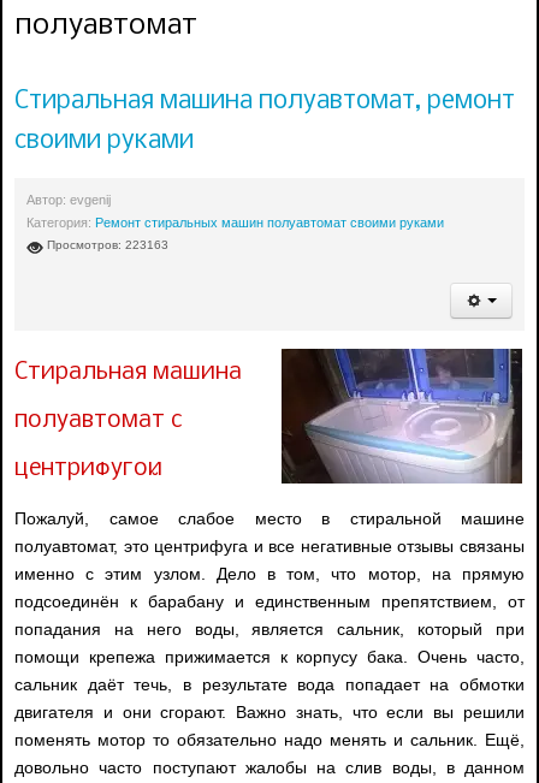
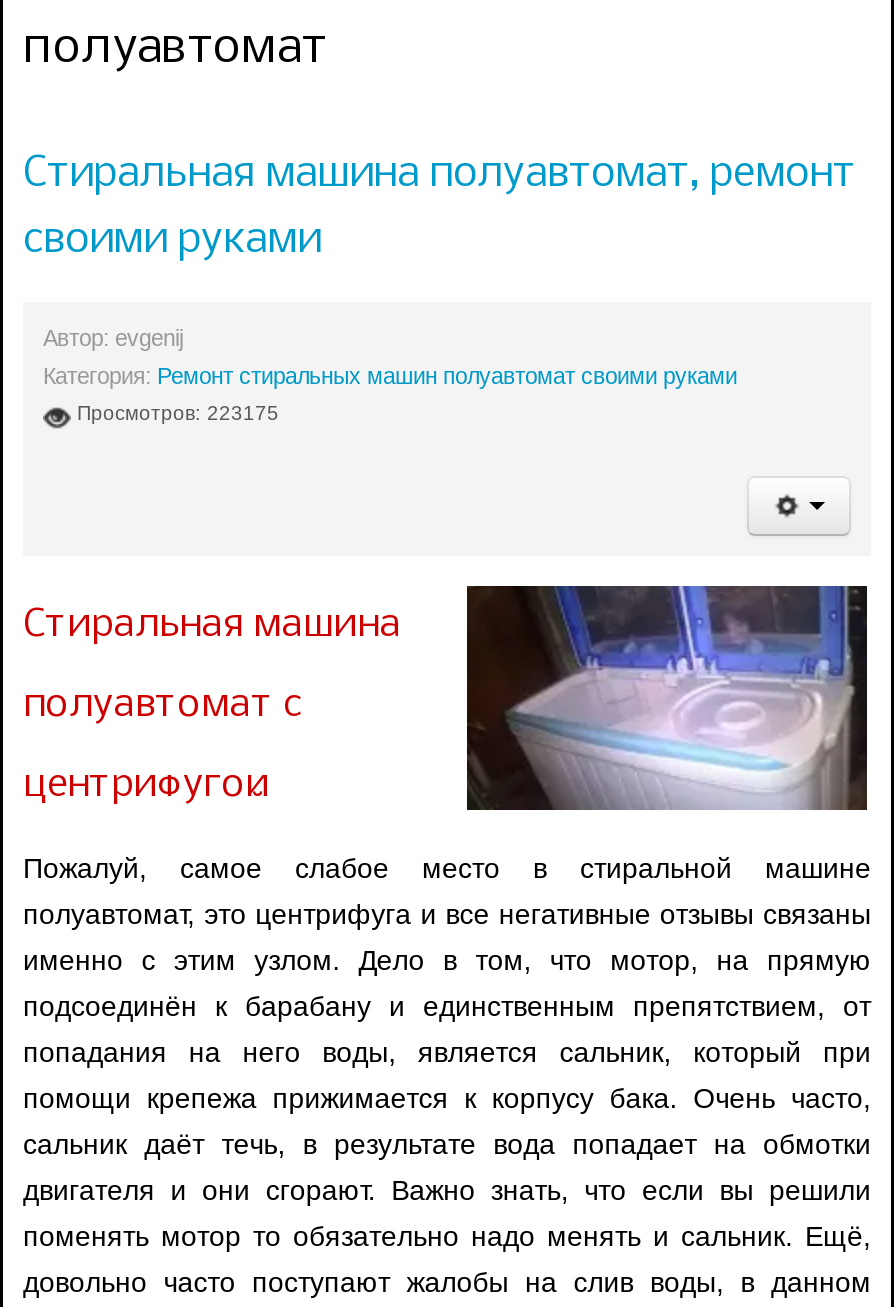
[47,239,168,252] Просмотров: 223163 -> [77,403,279,425] Просмотров: 223175

